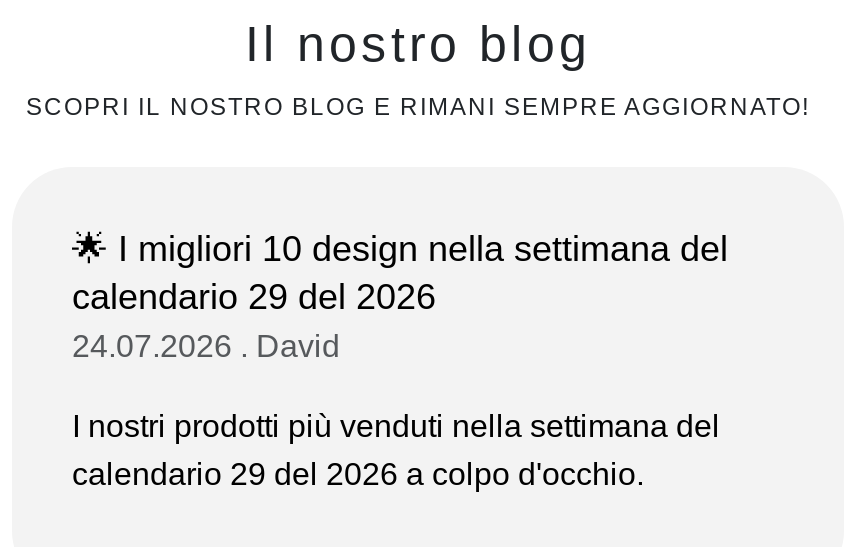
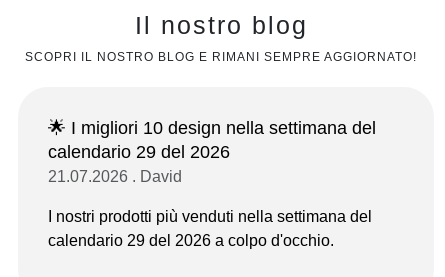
[72,328,340,362] 24.07.2026 . David -> [48,167,182,184] 21.07.2026 . David

